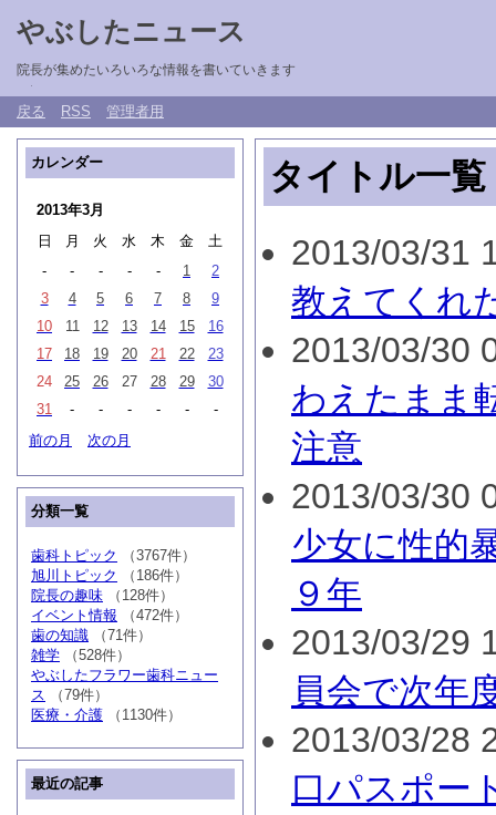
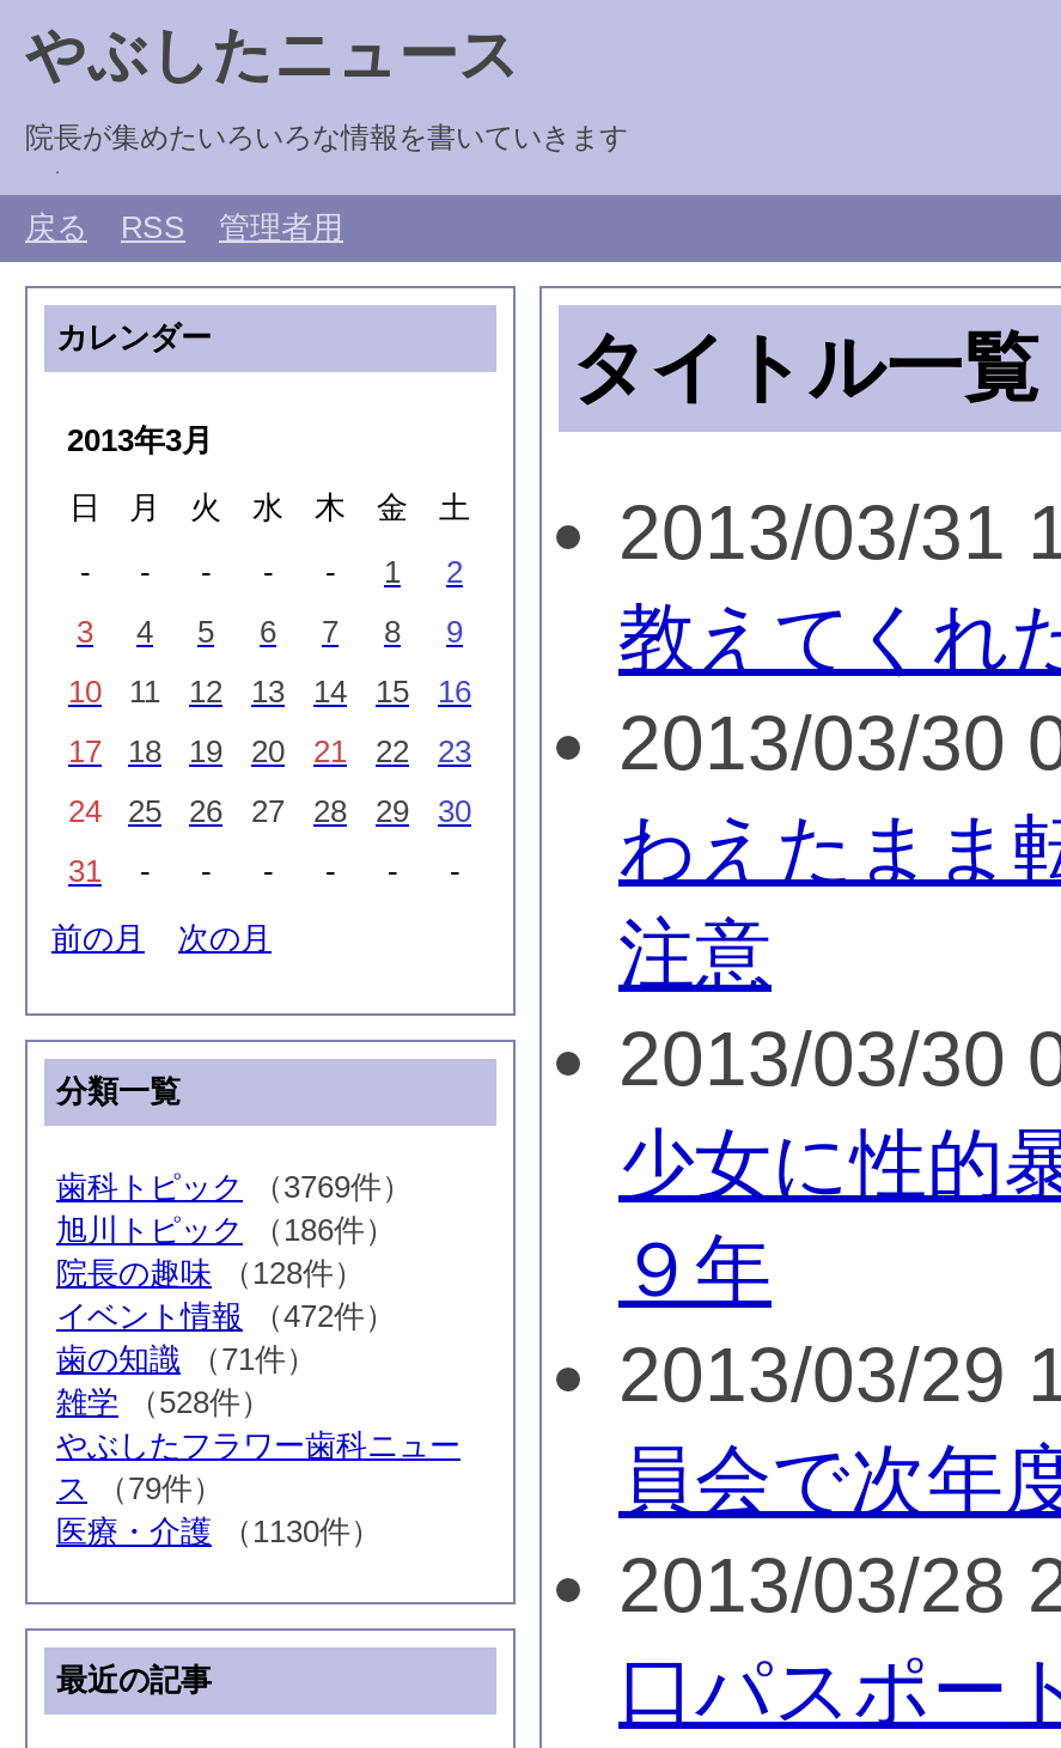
[31,547,196,564] 歯科トピック（3767件） -> [56,1169,413,1205] 歯科トピック（3769件）

